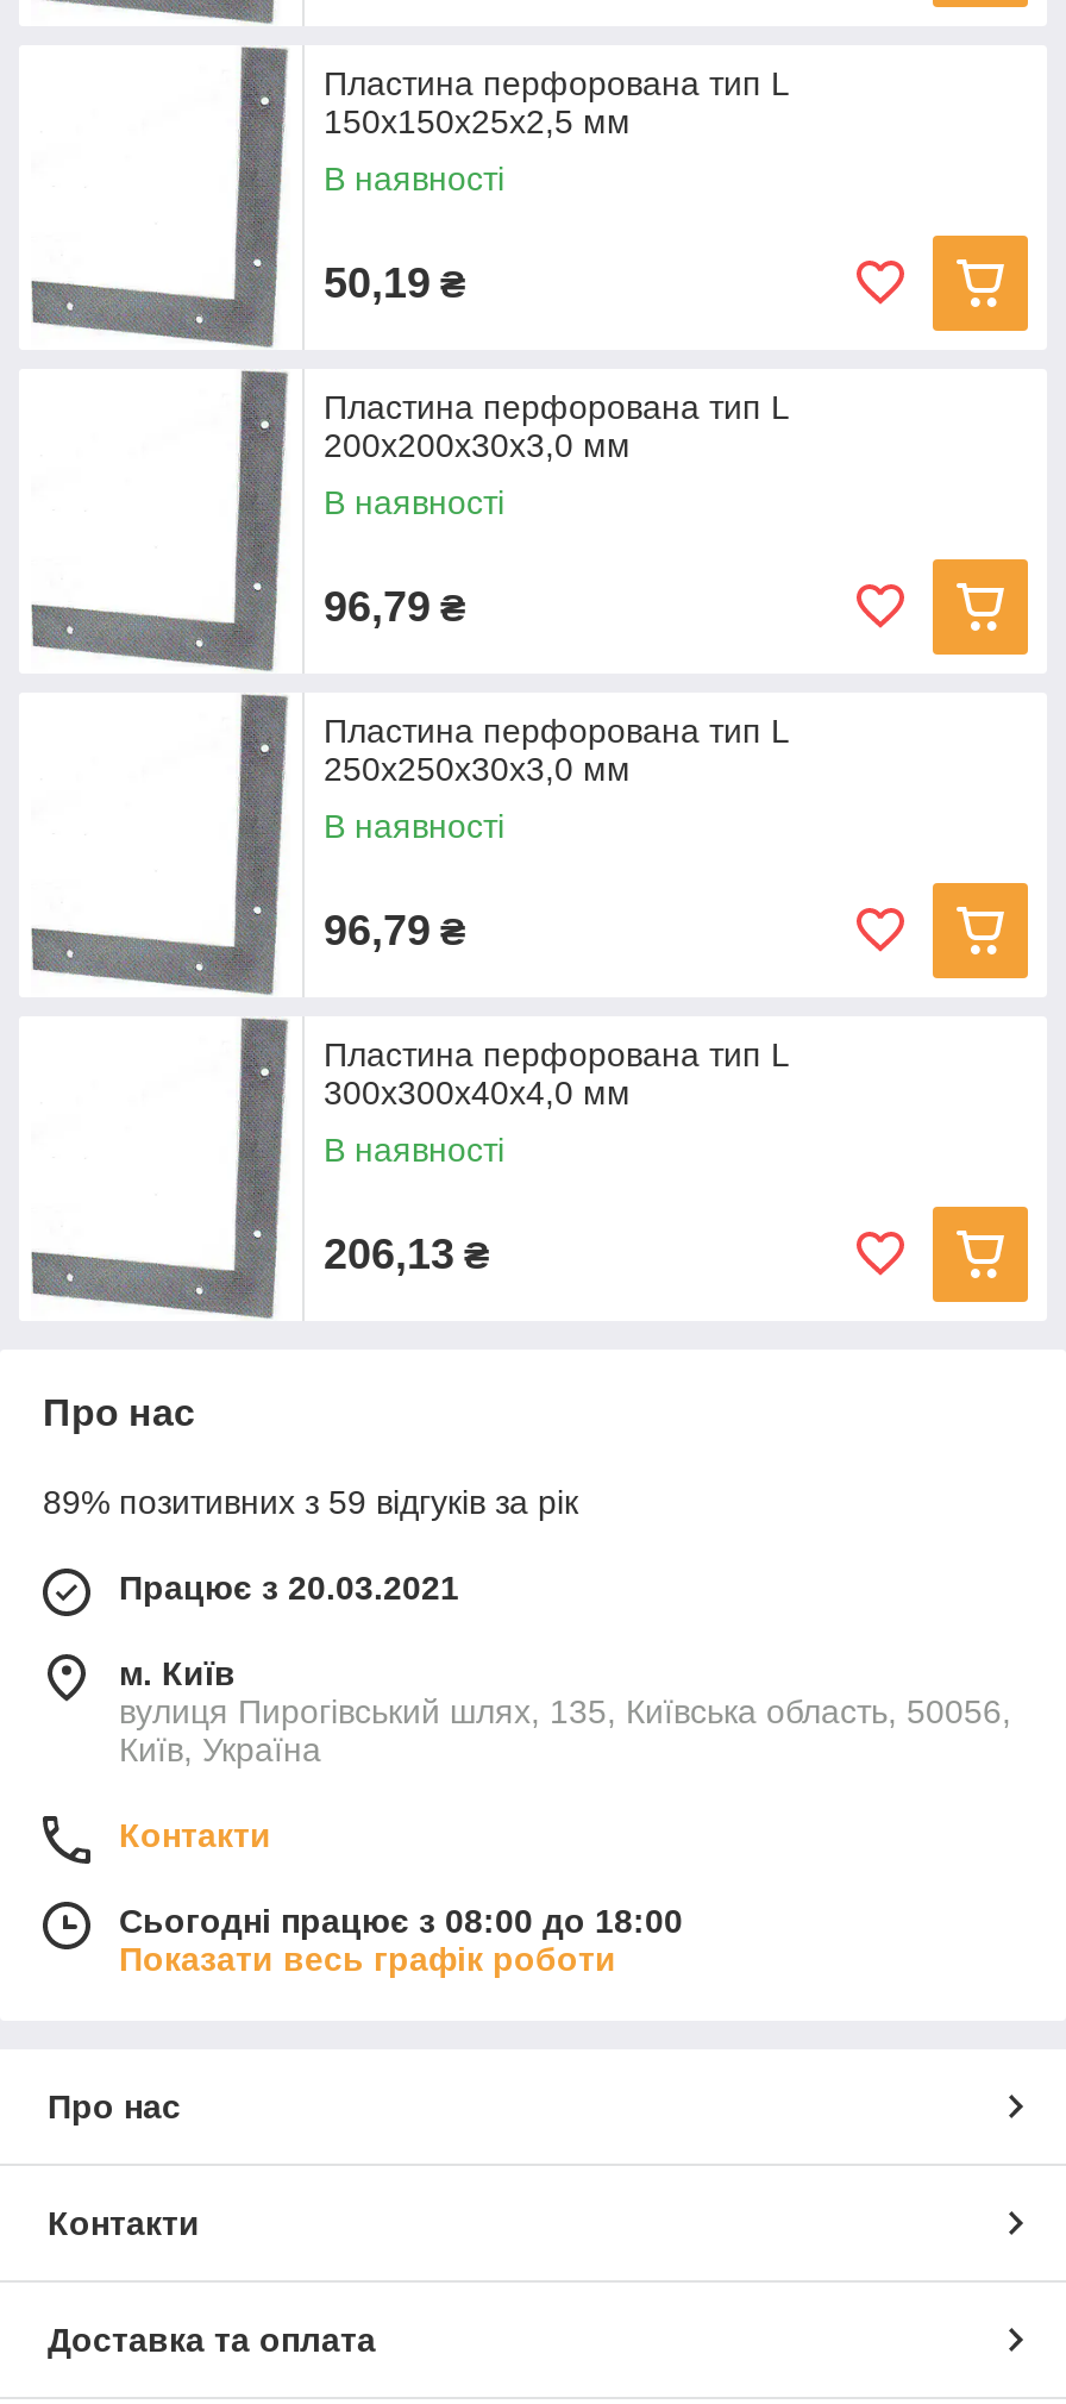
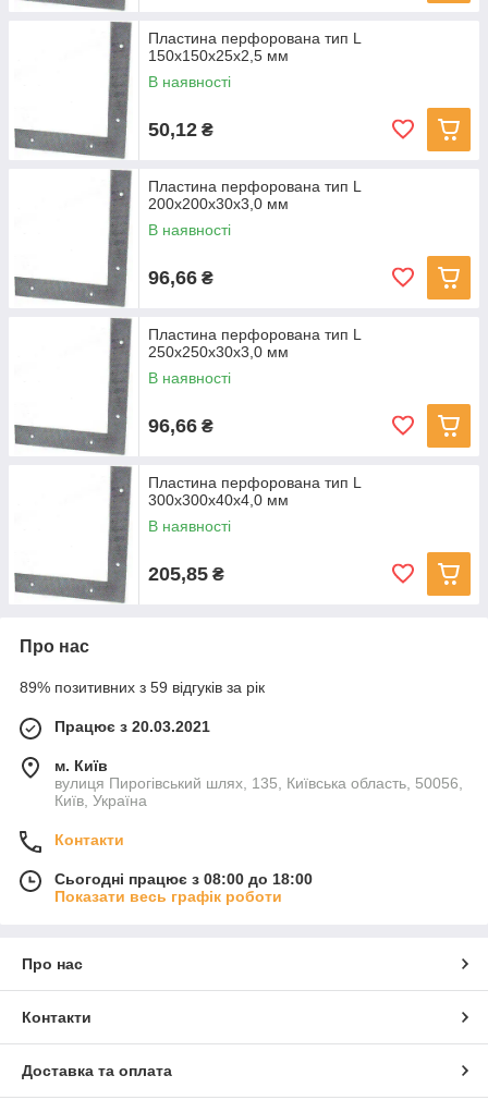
[324,258,466,306] 50,19 ₴ -> [148,118,213,140] 50,12 ₴
[324,582,466,630] 96,79 ₴ -> [148,266,213,288] 96,66 ₴
[324,906,466,953] 96,79 ₴ -> [148,414,213,436] 96,66 ₴
[324,1229,490,1277] 206,13 ₴ -> [148,563,224,584] 205,85 ₴

